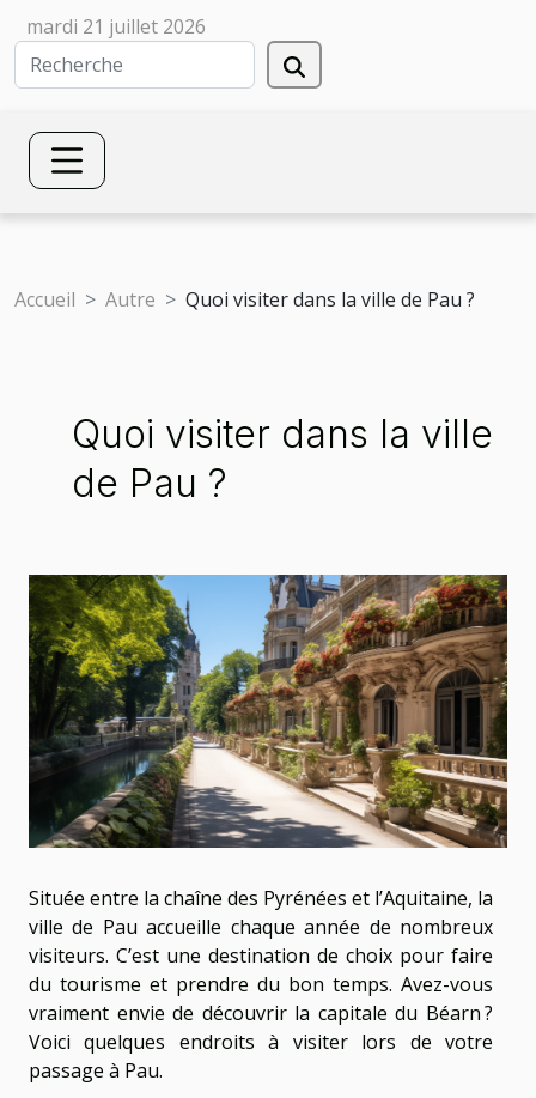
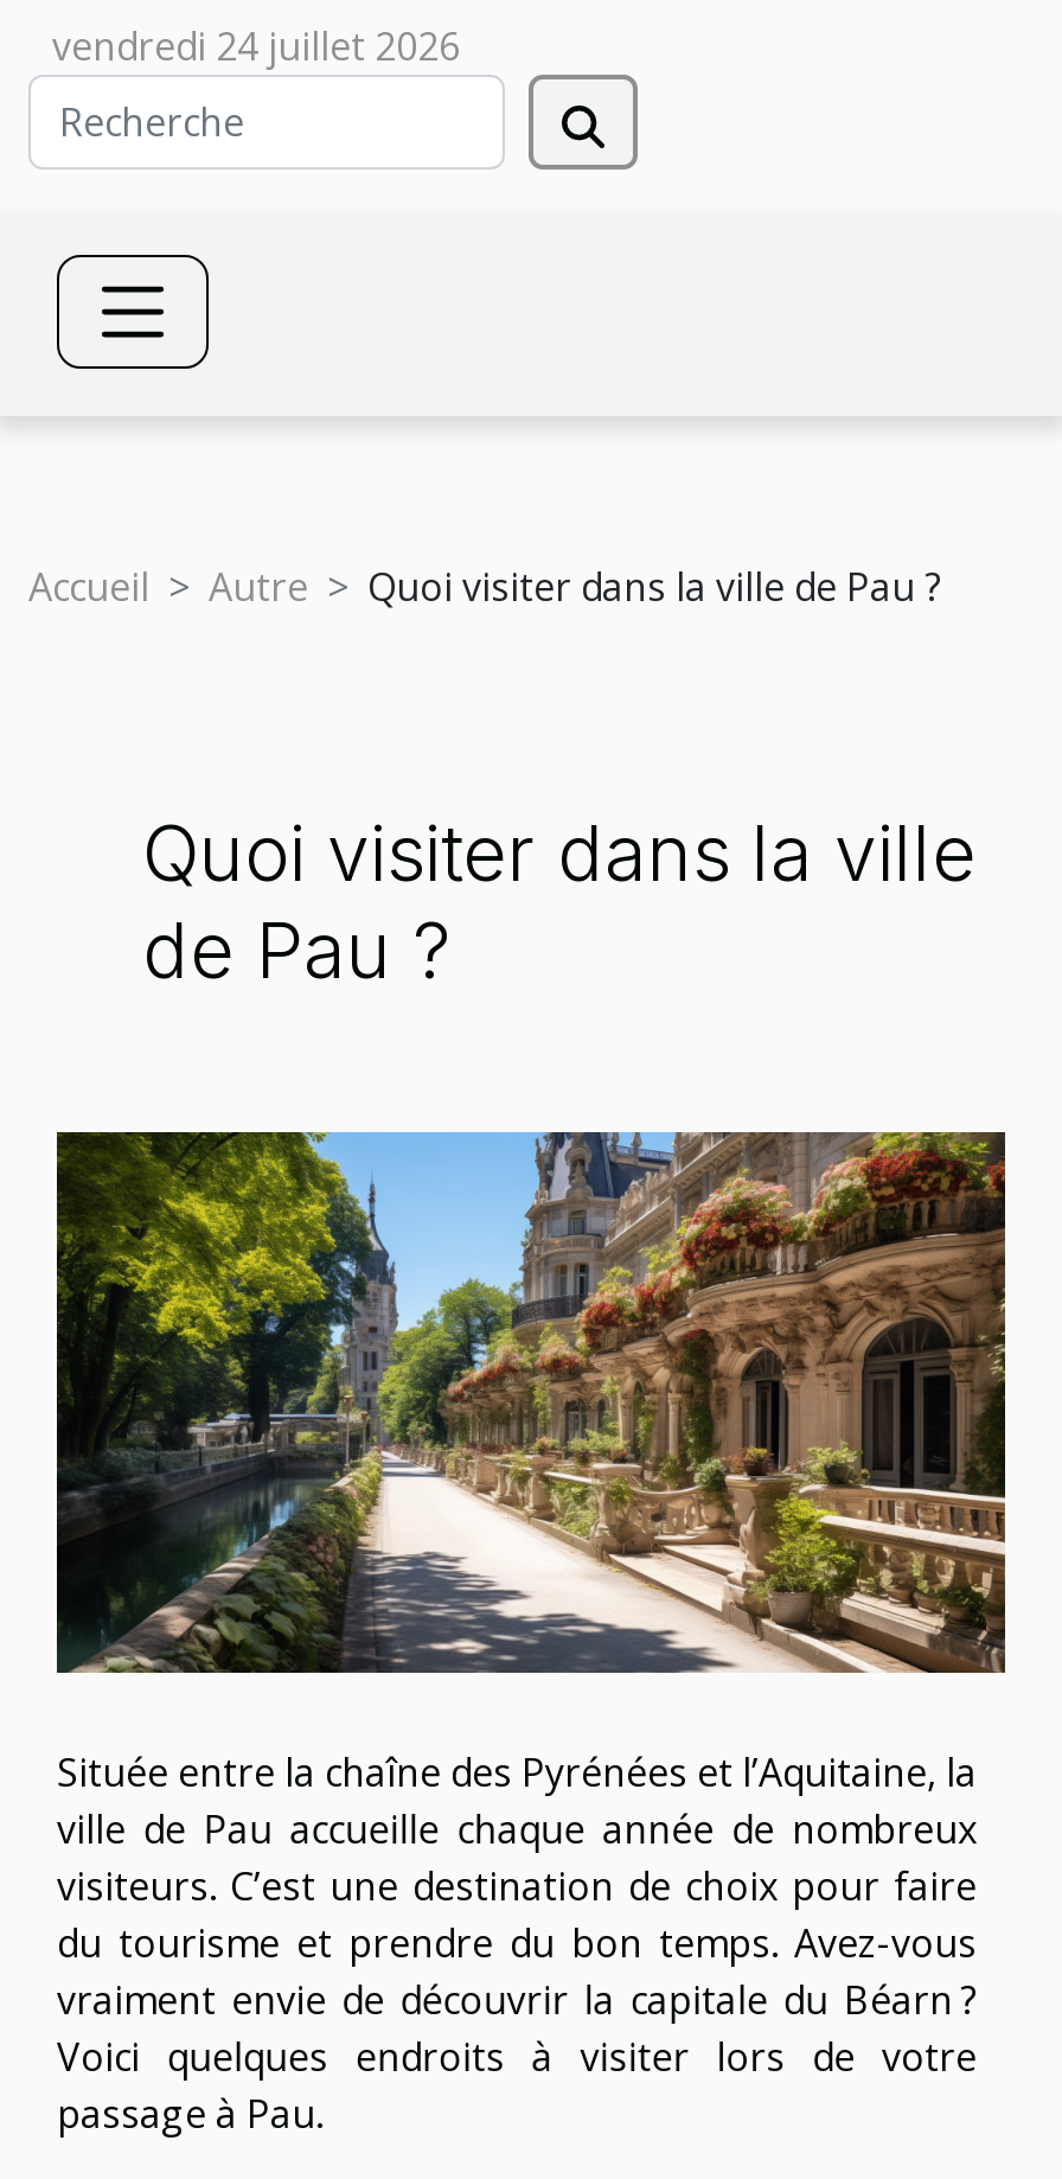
[26,13,206,40] mardi 21 juillet 2026 -> [52,20,460,72] vendredi 24 juillet 2026

